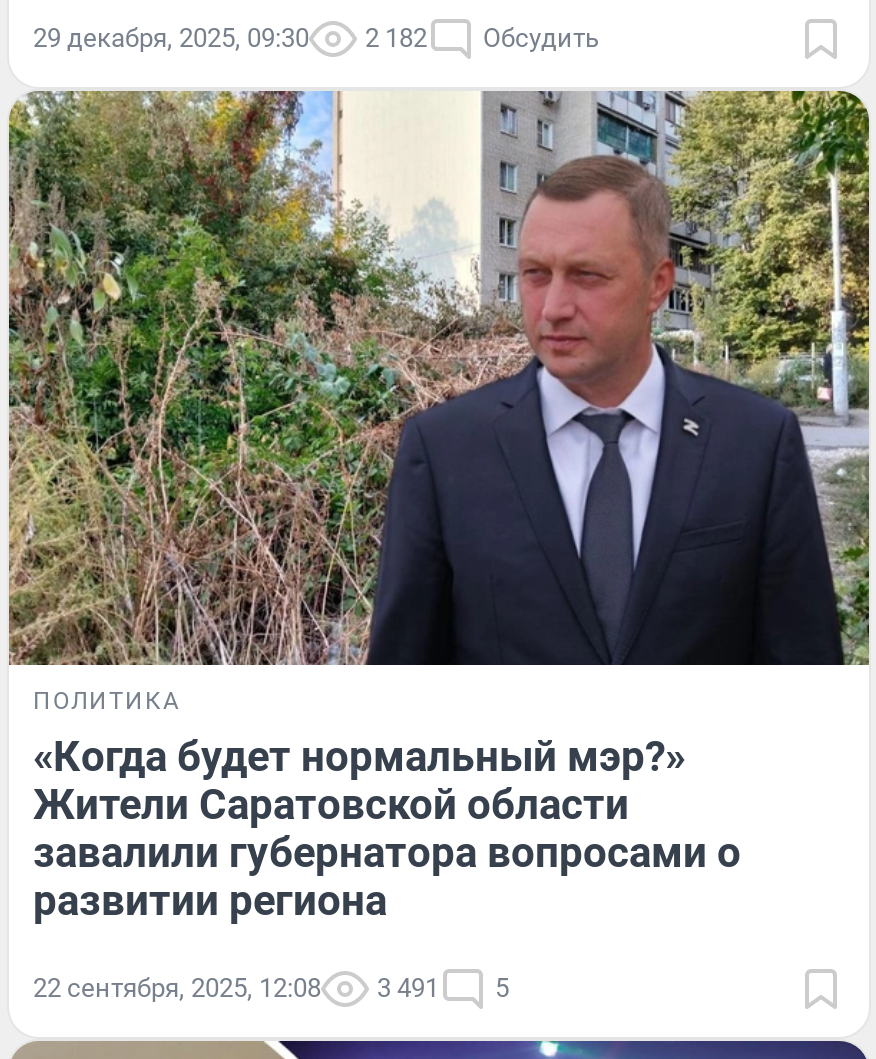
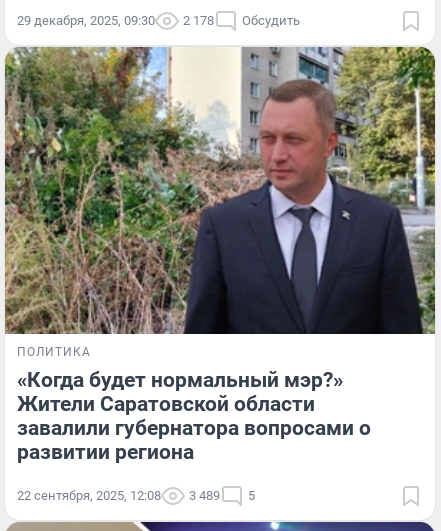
[33,23,599,53] 29 декабря, 2025, 09:30 2 182 Обсудить -> [17,13,300,28] 29 декабря, 2025, 09:30 2 178 Обсудить
[33,972,509,1002] 22 сентября, 2025, 12:08 3 491 5 -> [17,488,255,503] 22 сентября, 2025, 12:08 3 489 5

